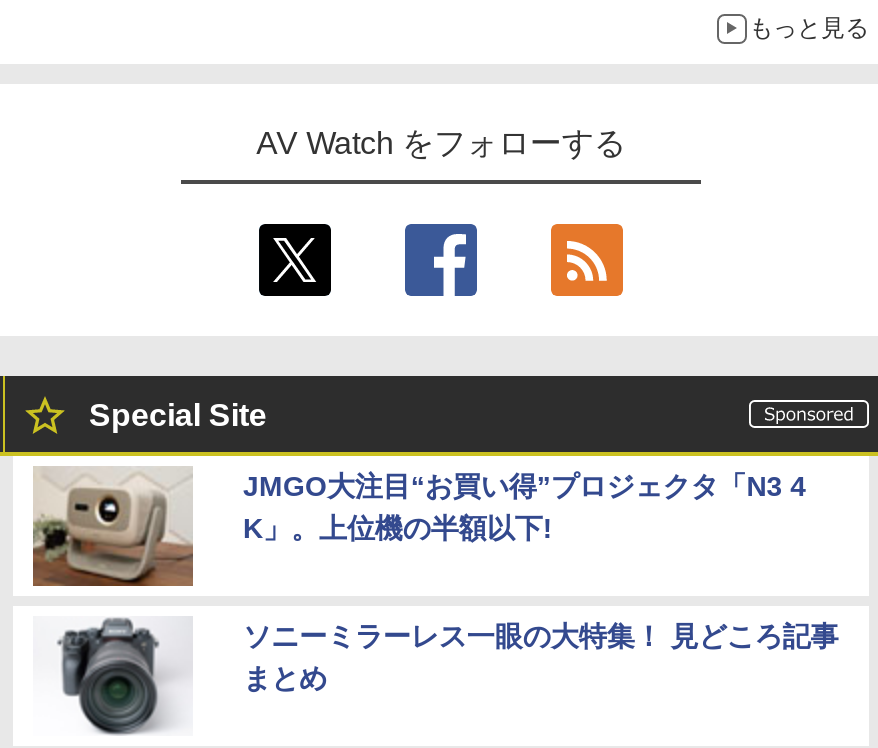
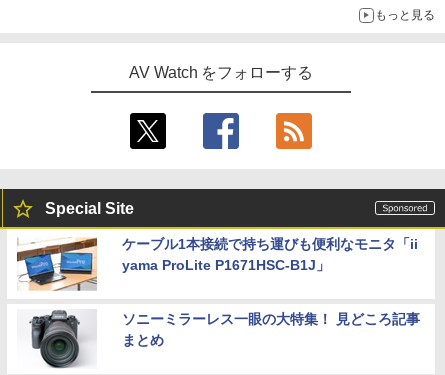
[31,466,806,588] [image] | JMGO大注目“お買い得”プロジェクタ「N3 4 | K」。上位機の半額以下! -> [17,235,418,294] [image] | ケーブル1本接続で持ち運びも便利なモニタ「ii | yama ProLite P1671HSC-B1J」

